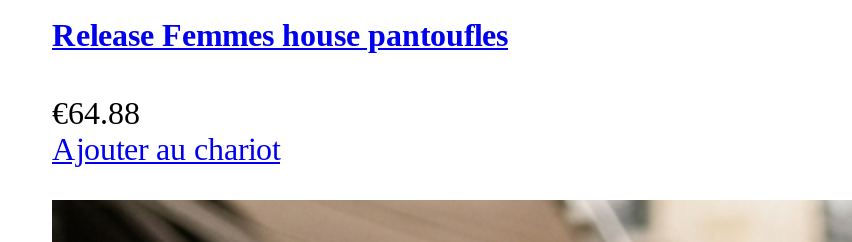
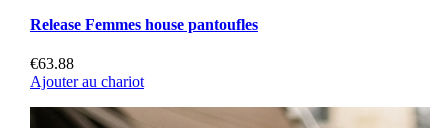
[52,96,140,130] €64.88 -> [30,55,74,72] €63.88

